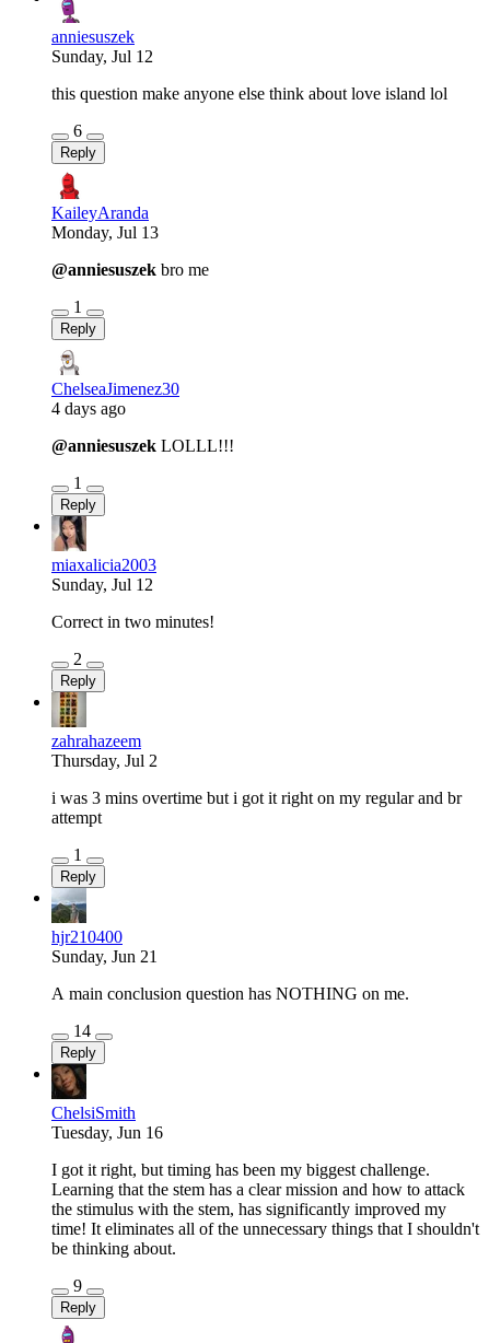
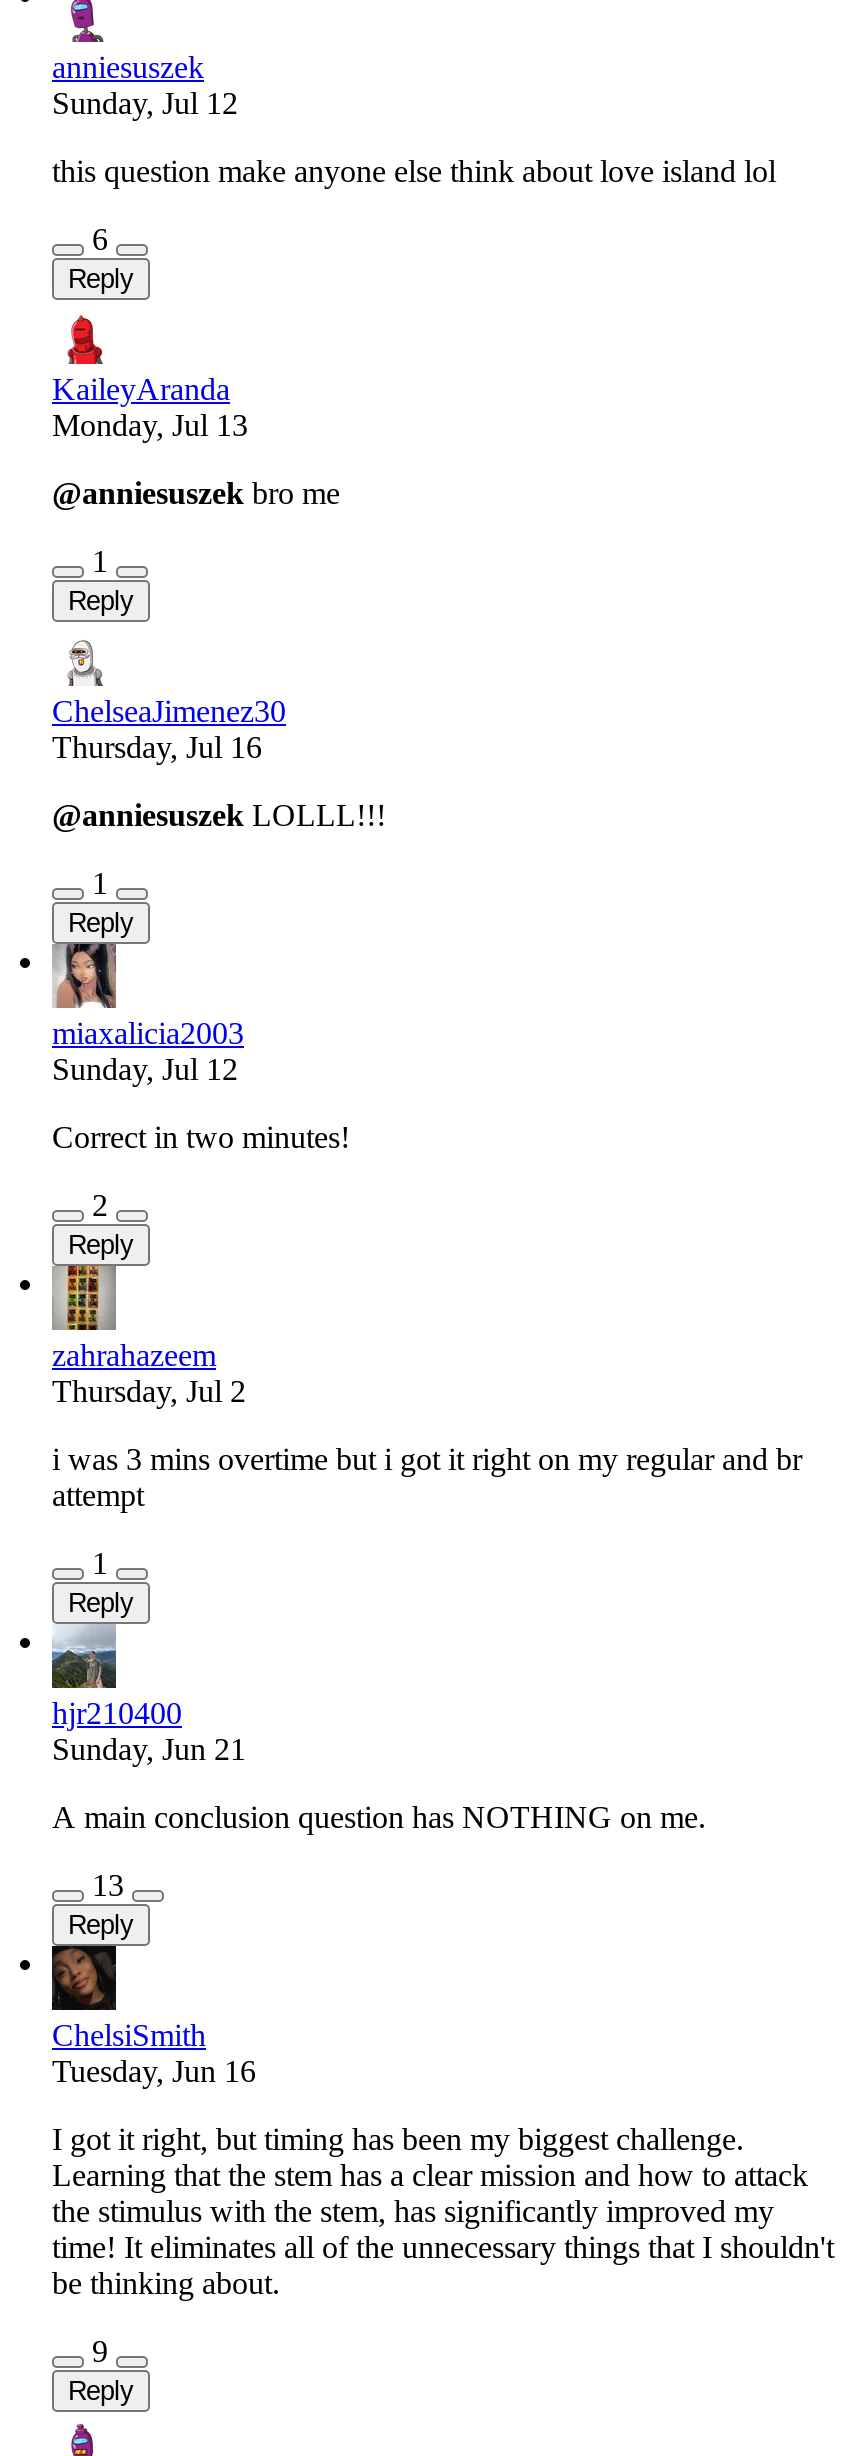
[51,399,126,417] 4 days ago -> [52,729,262,763] Thursday, Jul 16
[73,1021,95,1040] 14 -> [92,1867,132,1901] 13

